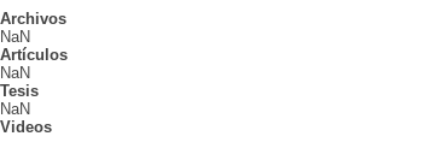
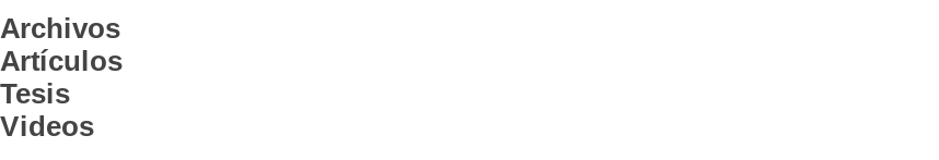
[0,28,30,46] NaN -> none
[0,64,30,82] NaN -> none
[0,100,30,118] NaN -> none

